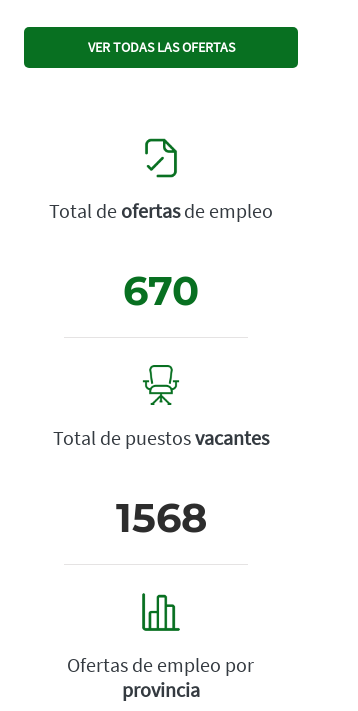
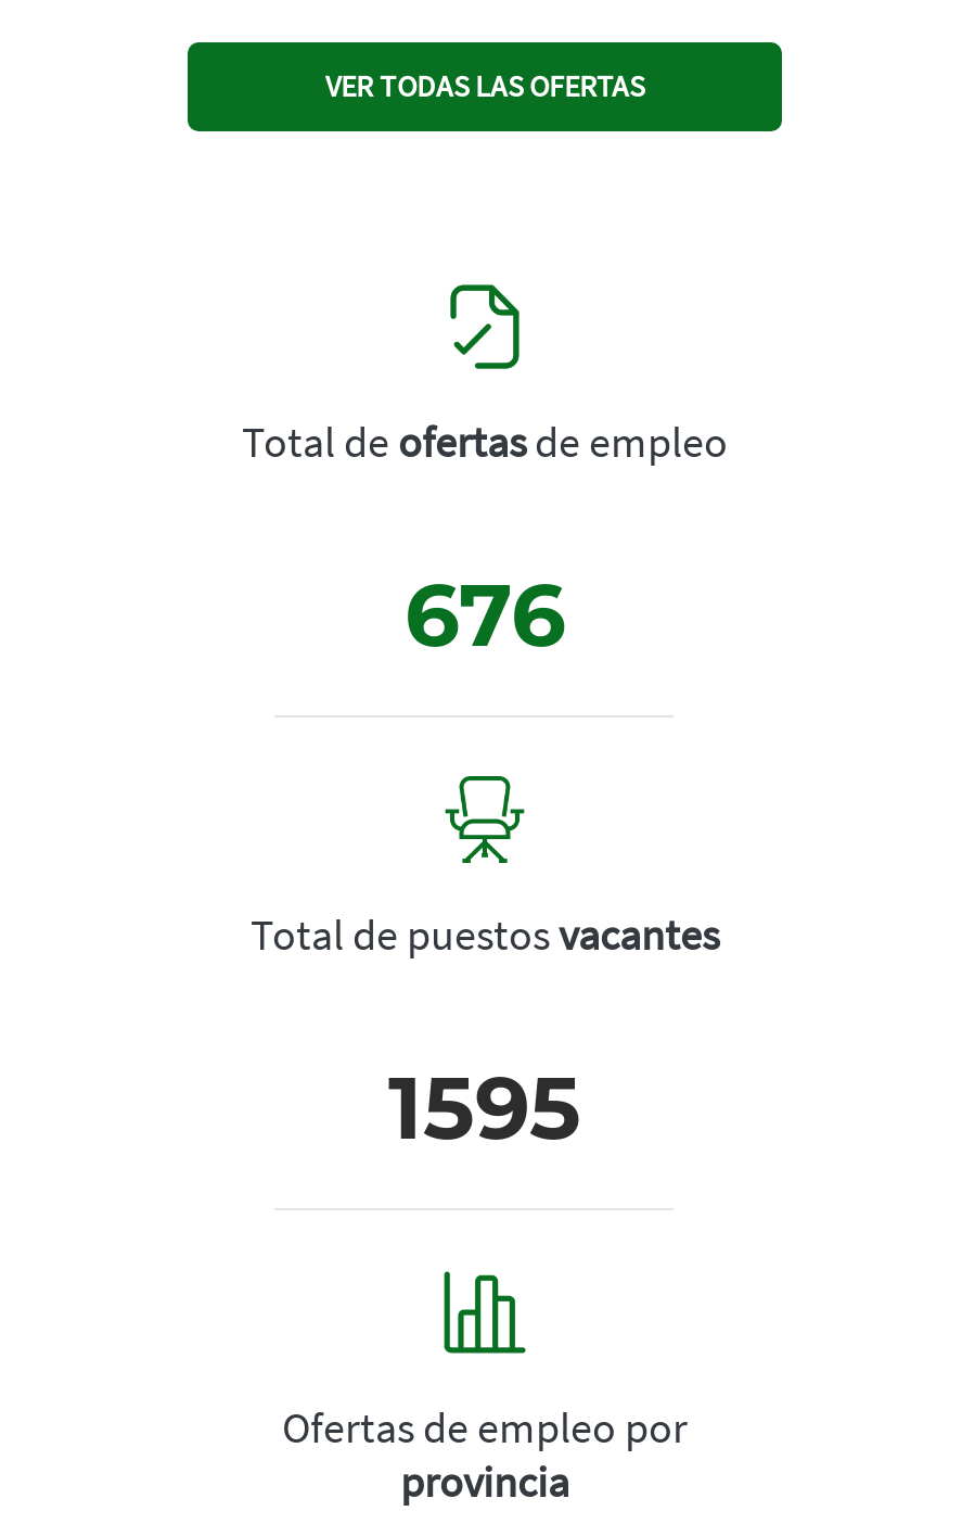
[123,266,199,315] 670 -> [405,562,565,668] 676
[115,493,206,542] 1568 -> [388,1054,581,1161] 1595

